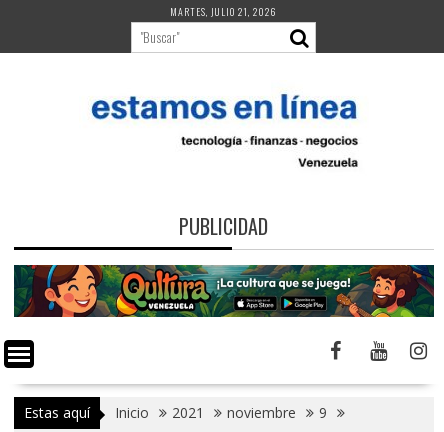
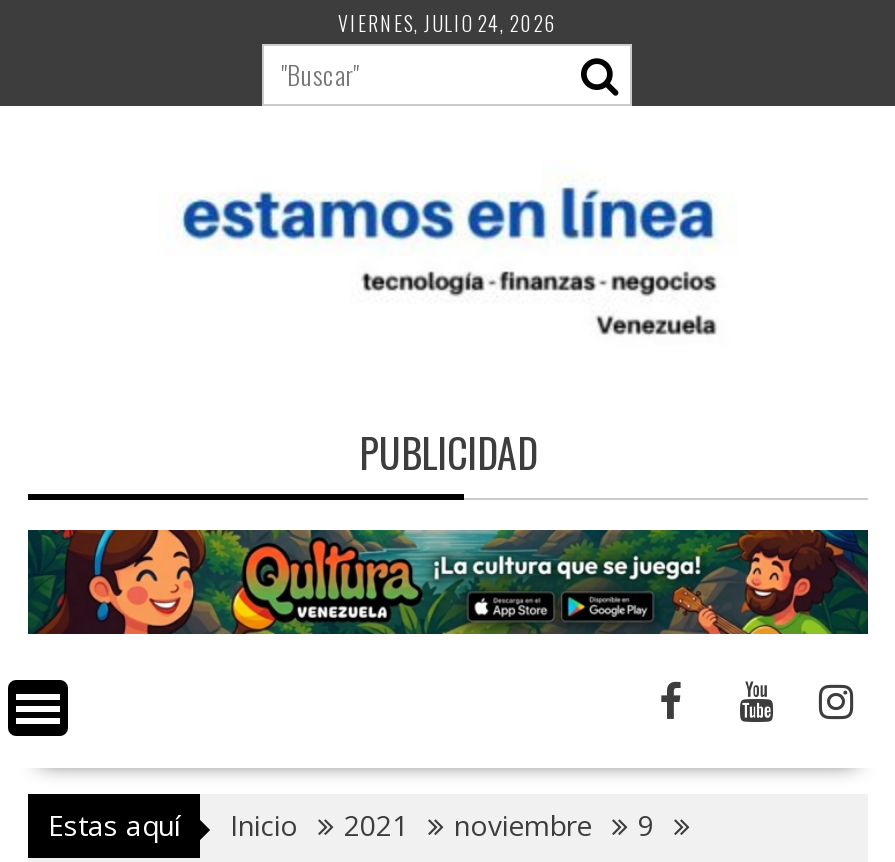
[170,4,277,19] MARTES, JULIO 21, 2026 -> [338,8,558,38] VIERNES, JULIO 24, 2026

